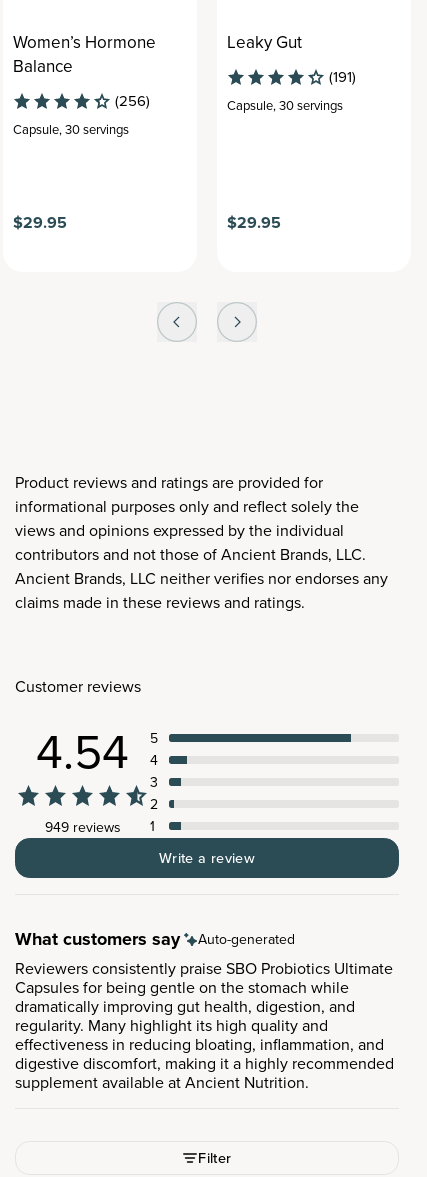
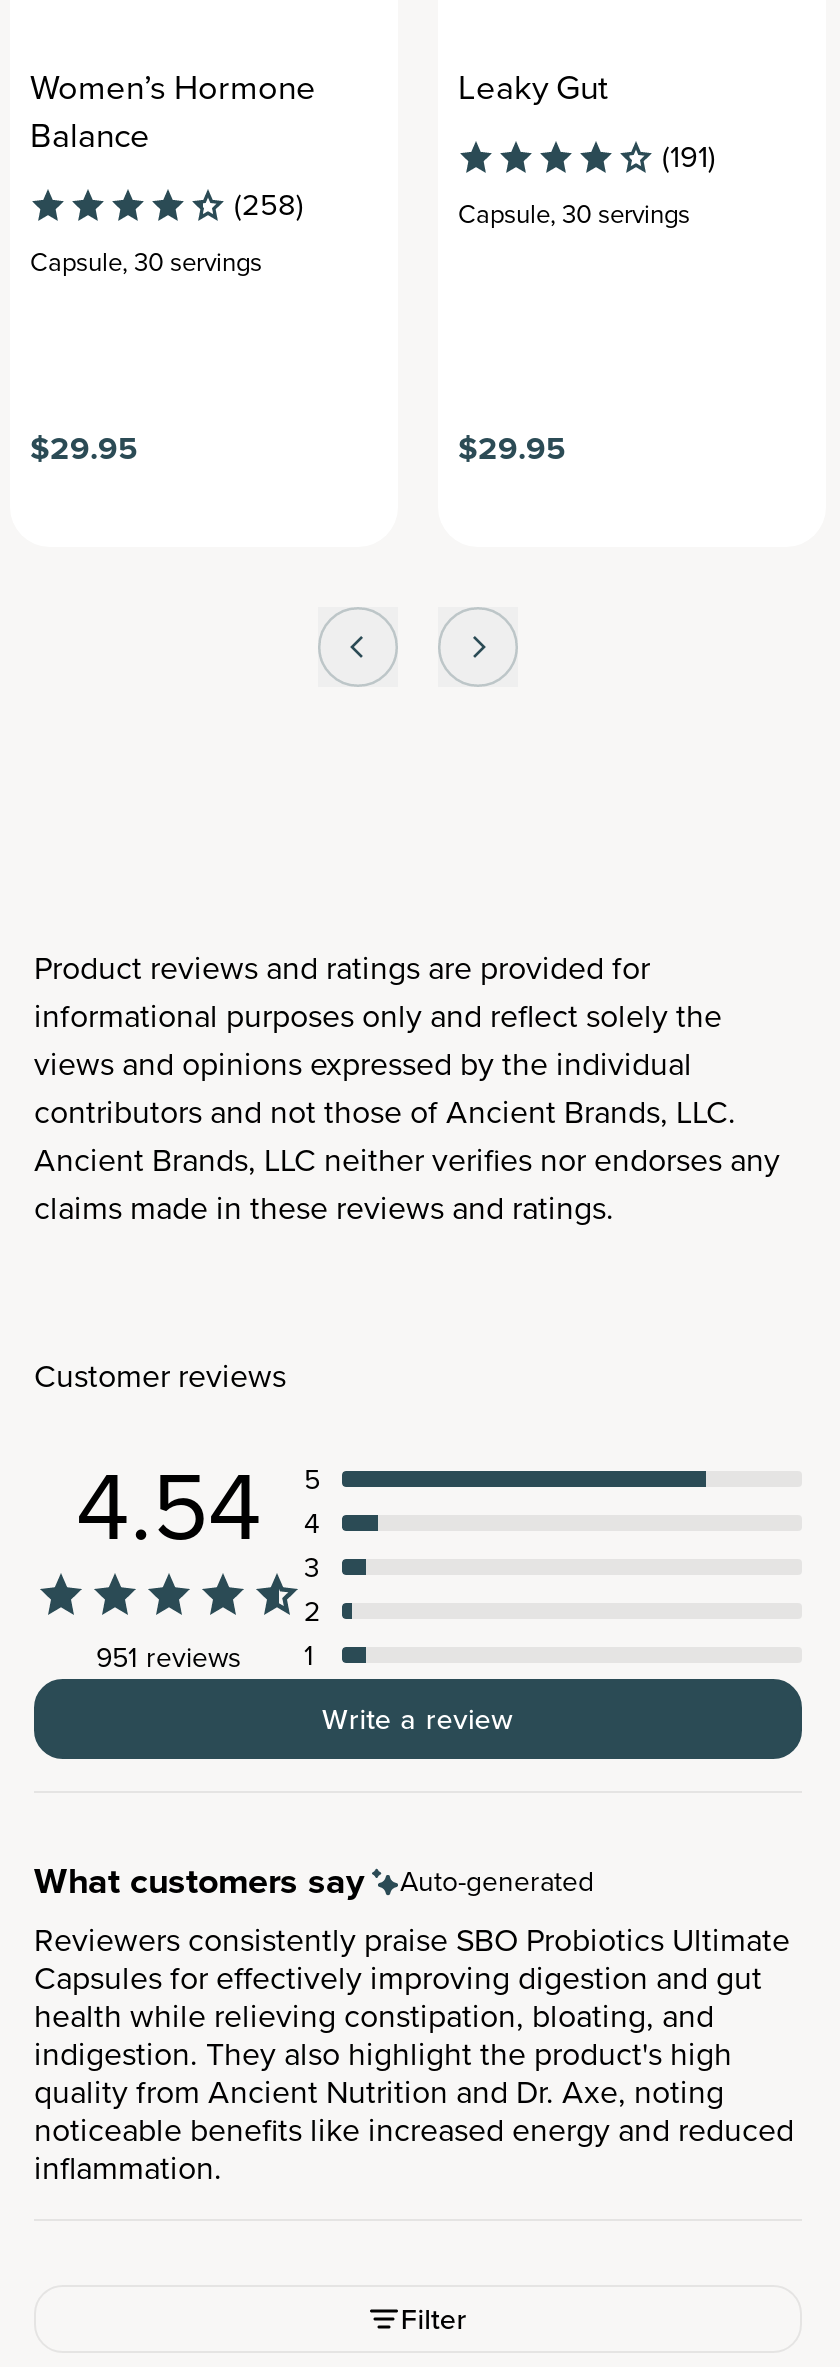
[115,90,150,111] (256) -> [234,183,304,225] (258)
[44,816,155,837] 949 reviews 1 -> [96,1635,314,1677] 951 reviews 1
[15,976,394,1093] Capsules for being gentle on the stomach while | dramatically improving gut health, digestion, and | regularity. Many highlight its high quality and | effectiveness in reducing bloating, inflammation, and | digestive discomfort, making it a highly recommended | supplement available at Ancient Nutrition. -> [34,1955,794,2189] Capsules for effectively improving digestion and gut | health while relieving constipation, bloating, and | indigestion. They also highlight the product's high | quality from Ancient Nutrition and Dr. Axe, noting | noticeable benefits like increased energy and reduced | inflammation.

